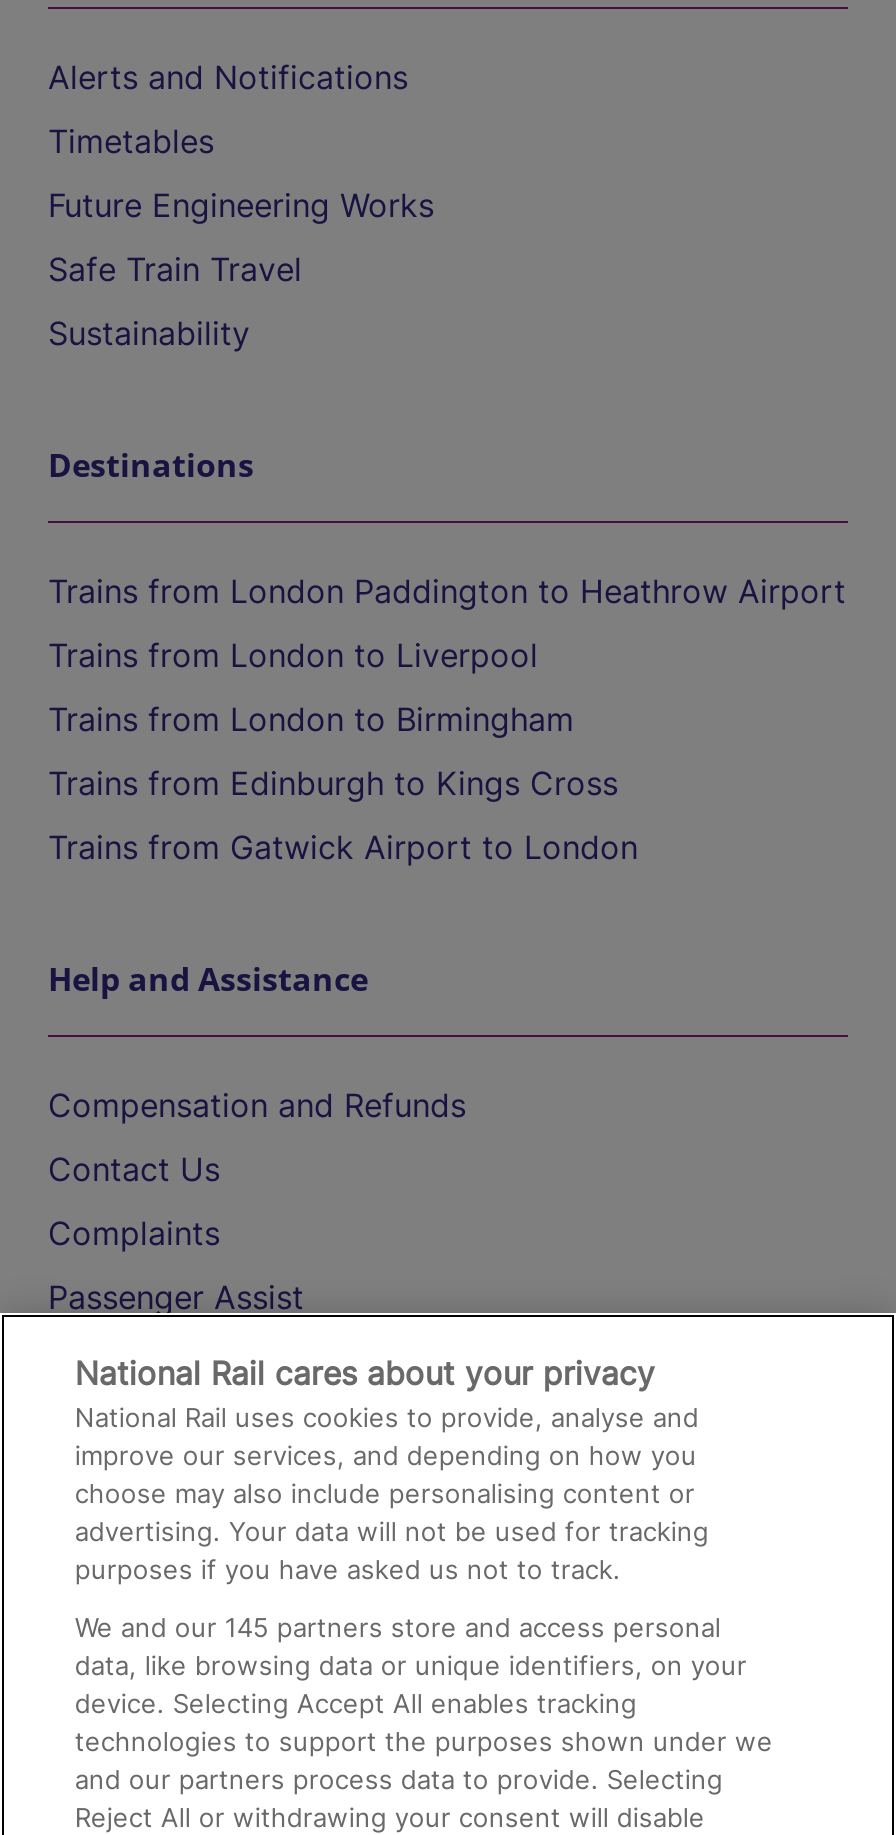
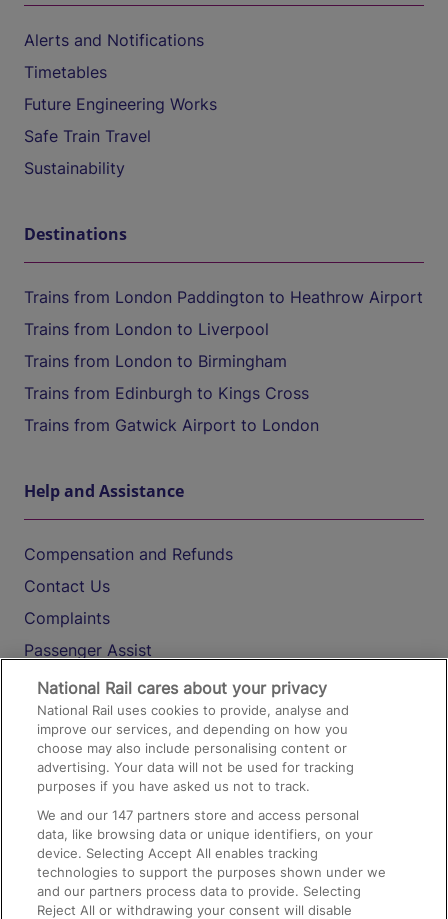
[75,1611,721,1643] We and our 145 partners store and access personal -> [37,807,359,823] We and our 147 partners store and access personal

